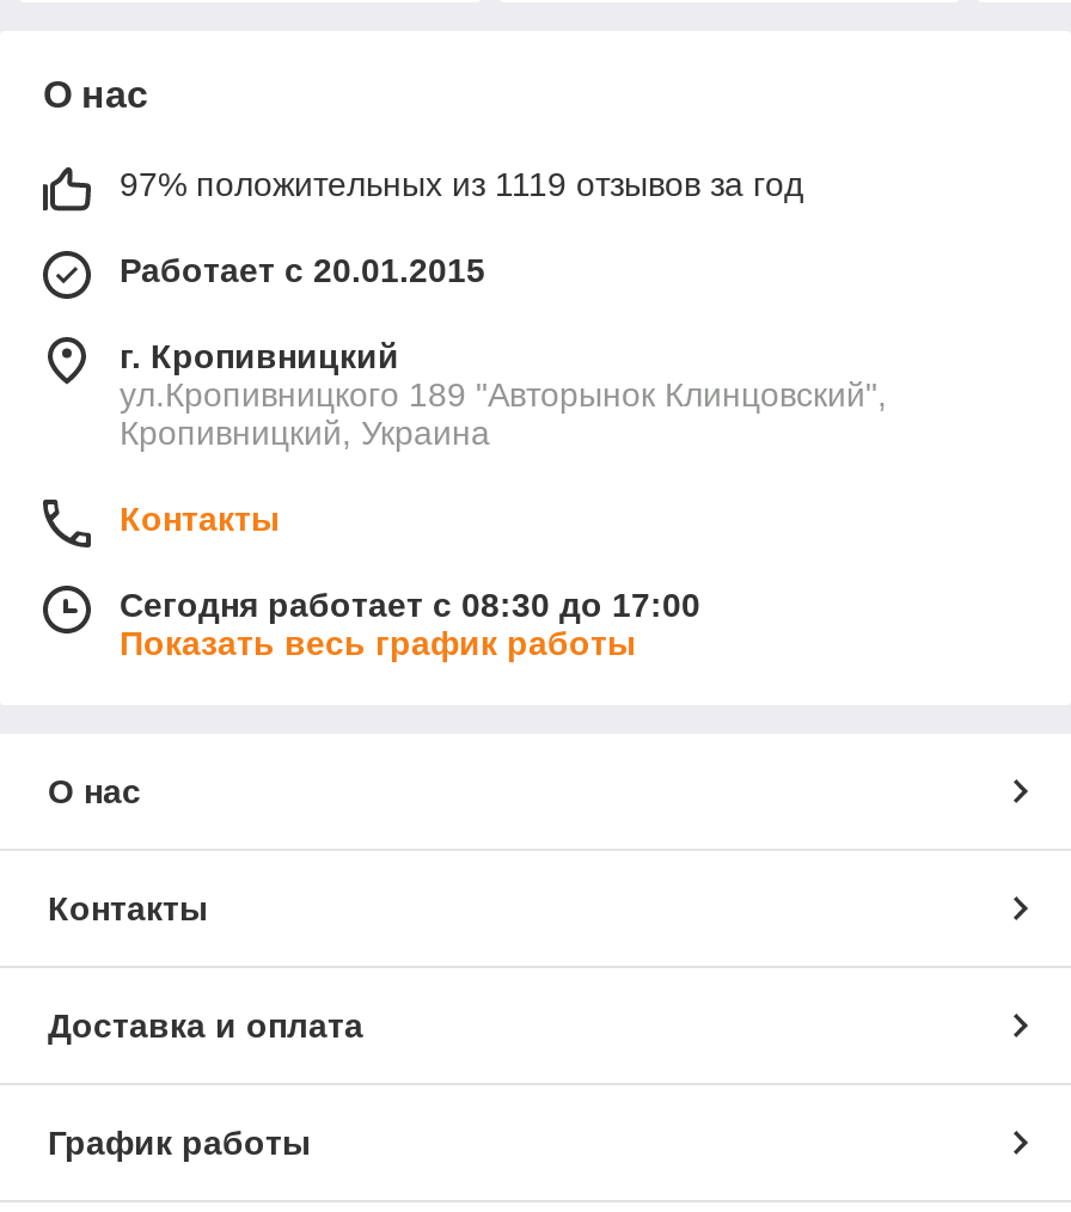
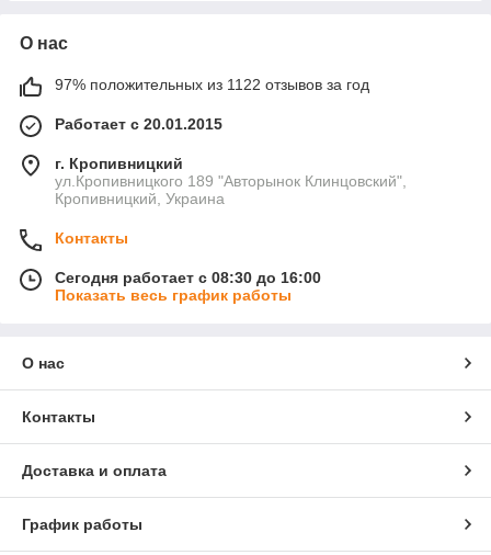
[120,165,803,204] 97% положительных из 1119 отзывов за год -> [55,76,369,93] 97% положительных из 1122 отзывов за год
[120,586,700,624] Сегодня работает с 08:30 до 17:00 -> [55,269,321,286] Сегодня работает с 08:30 до 16:00

